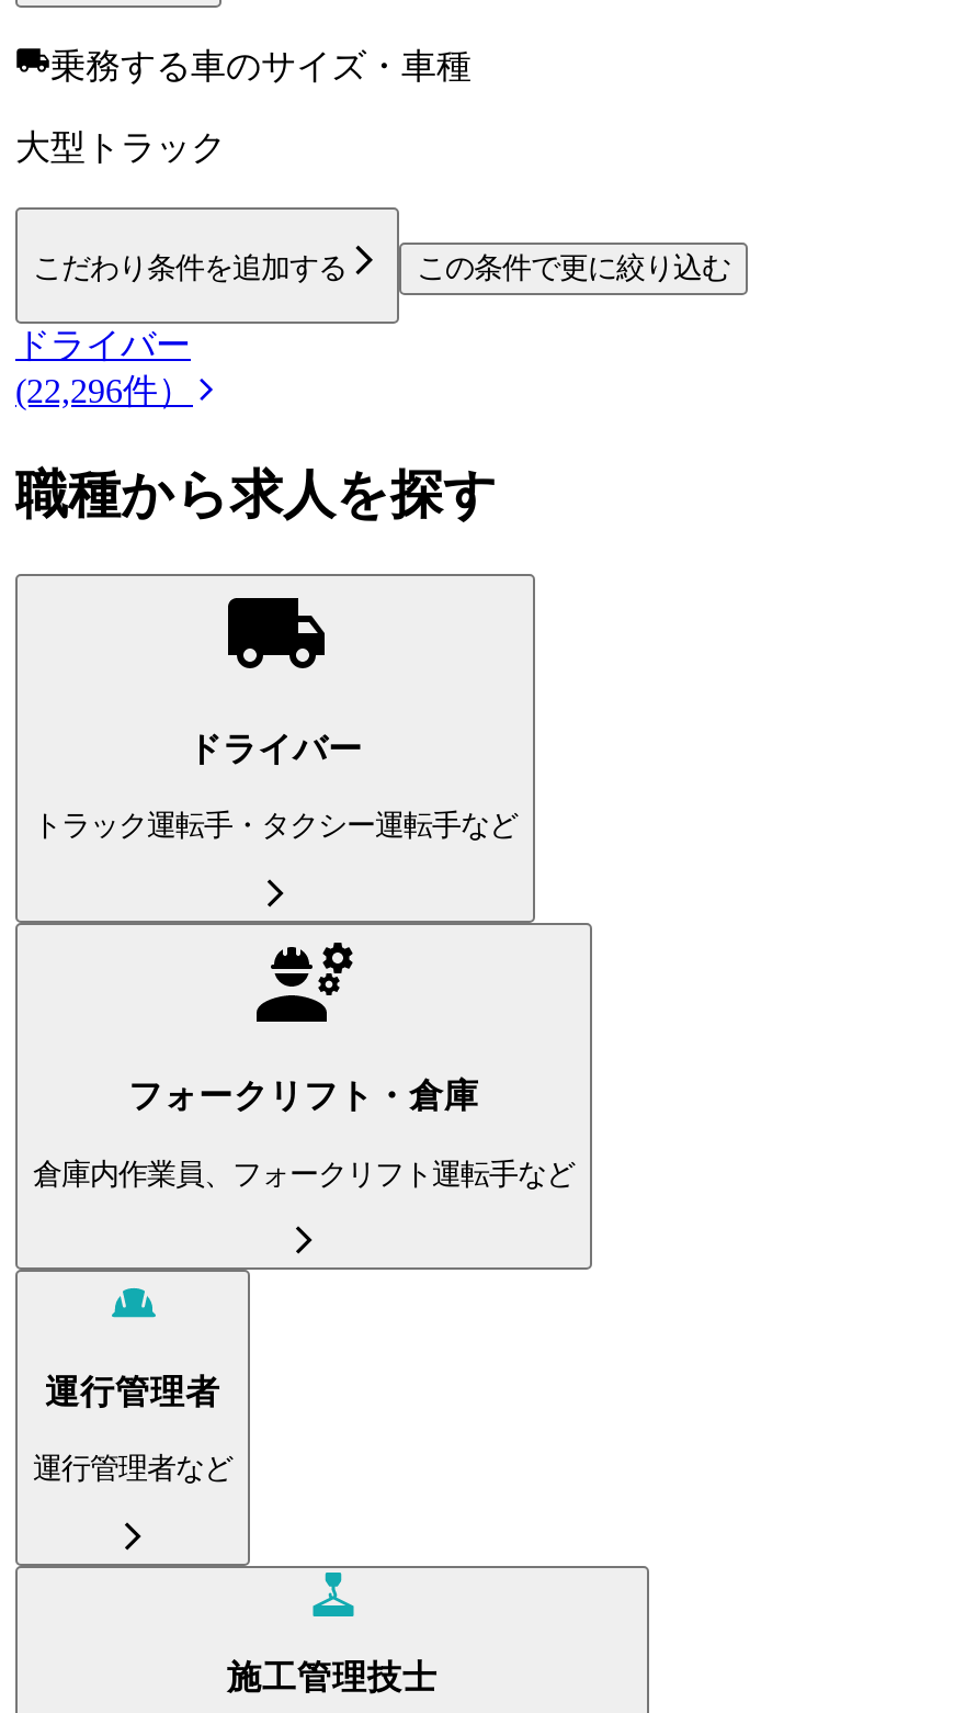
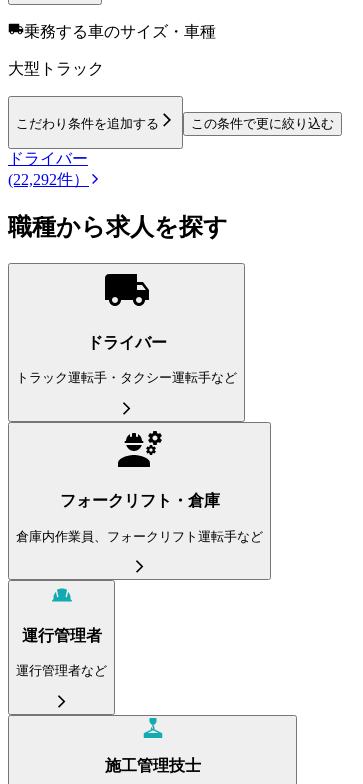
[15,373,193,410] (22,296件） -> [8,171,89,188] (22,292件）

